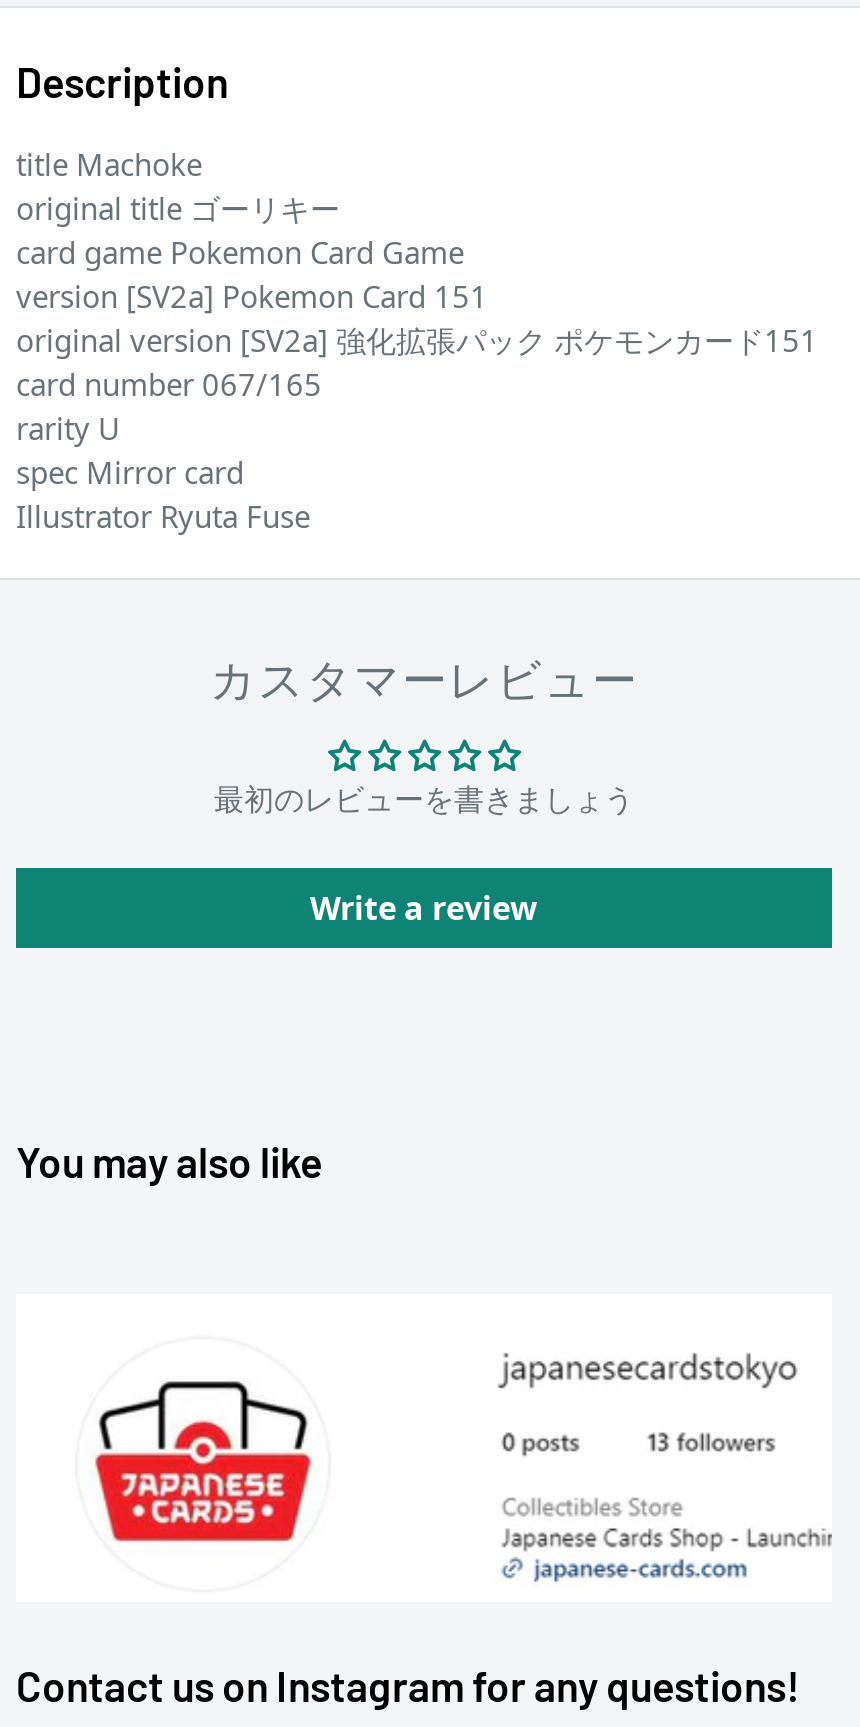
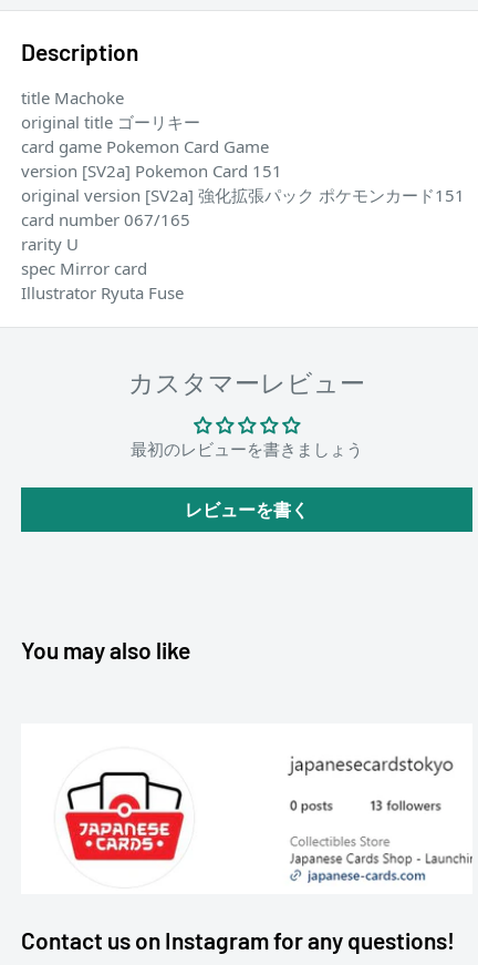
[310,886,538,930] Write a review -> [185,497,309,522] レビューを書く

